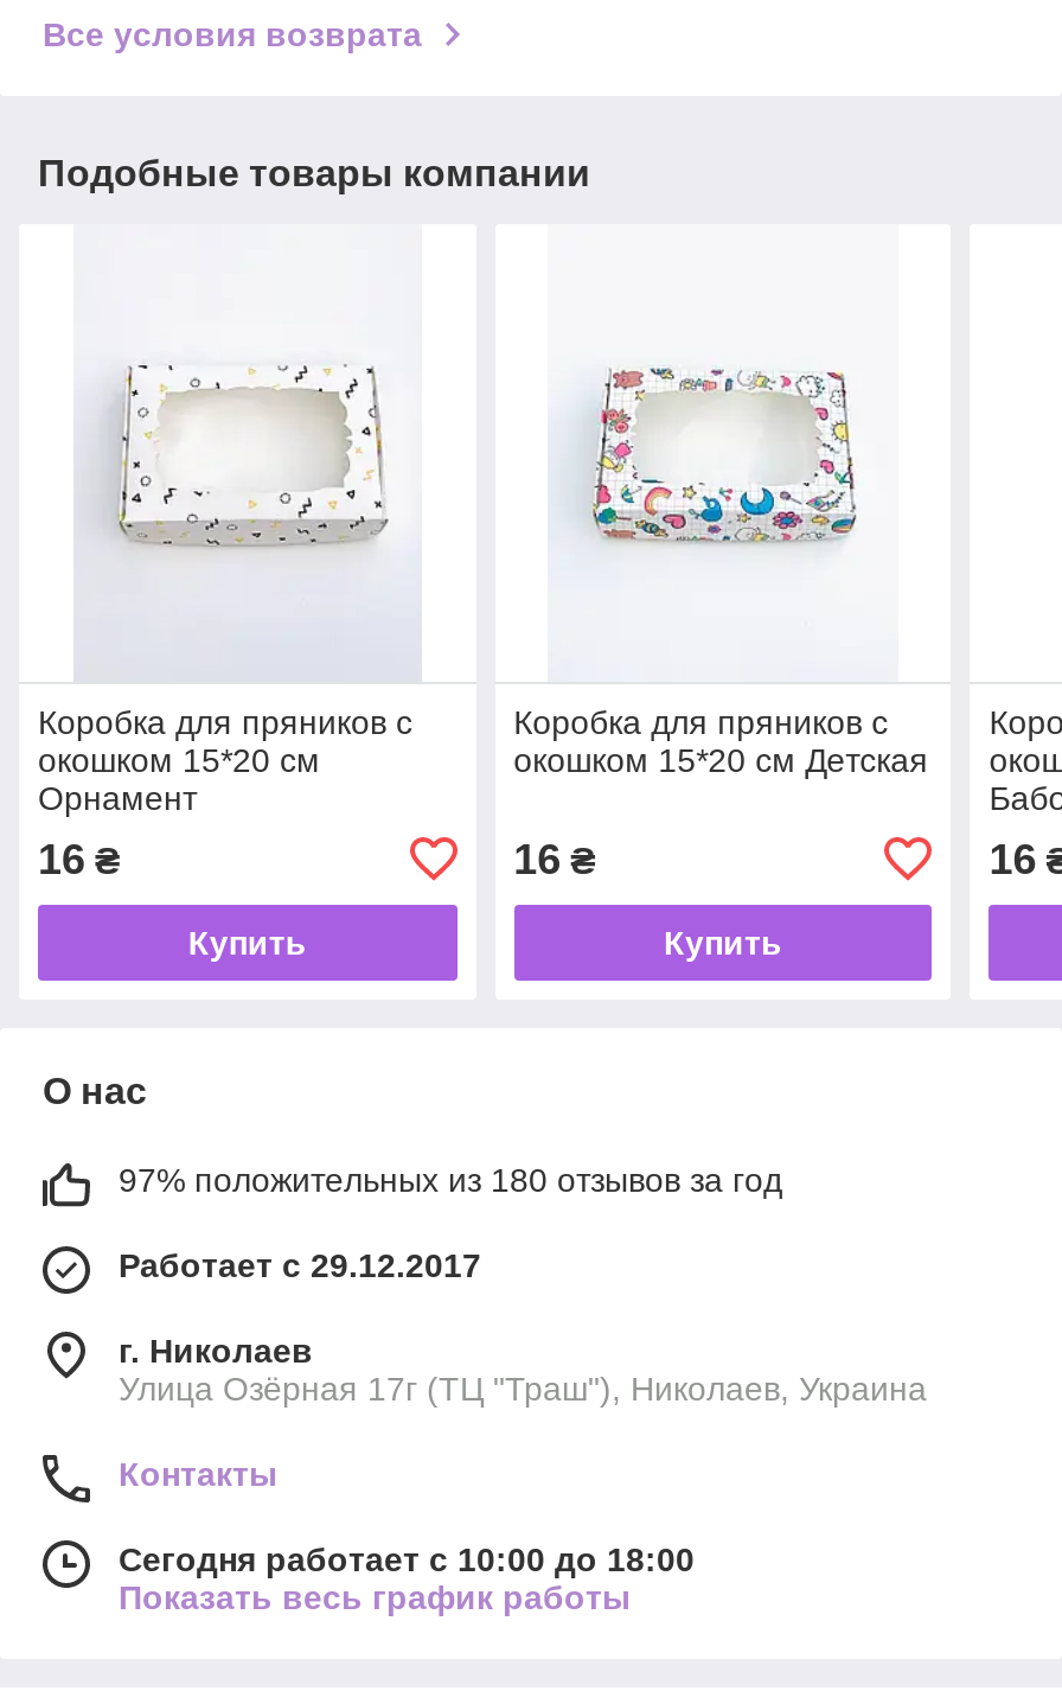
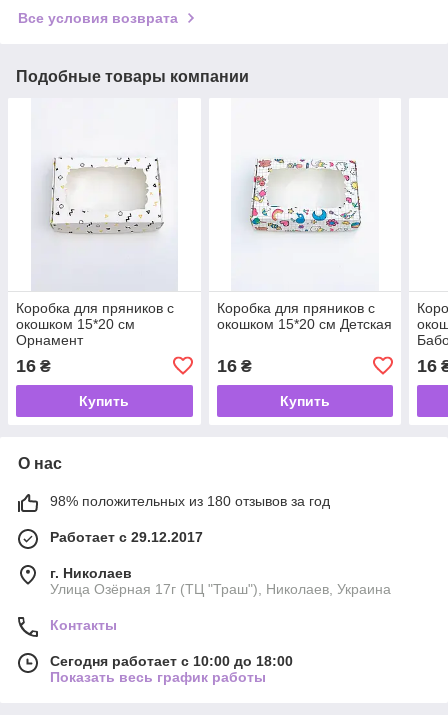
[119,1160,782,1198] 97% положительных из 180 отзывов за год -> [50,493,330,509] 98% положительных из 180 отзывов за год

